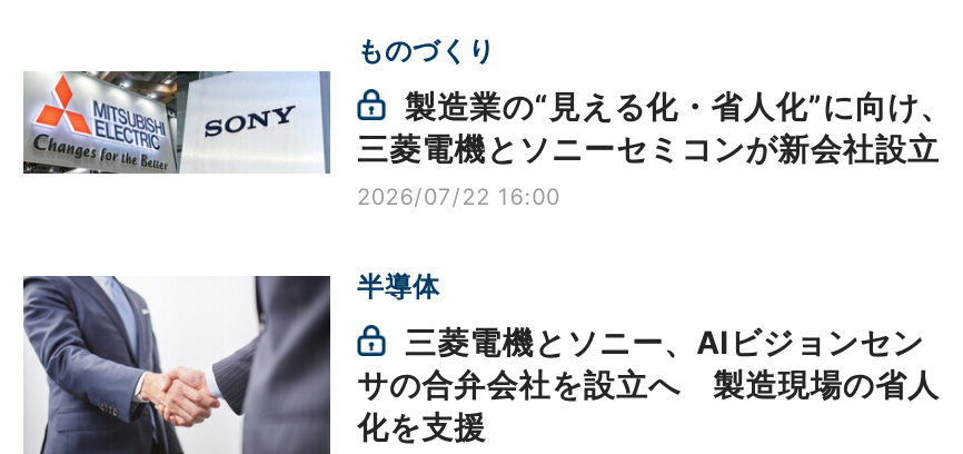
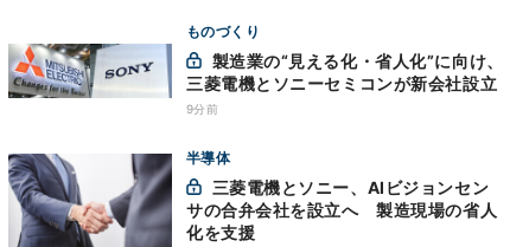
[357,184,560,210] 2026/07/22 16:00 -> [186,102,218,116] 9分前

